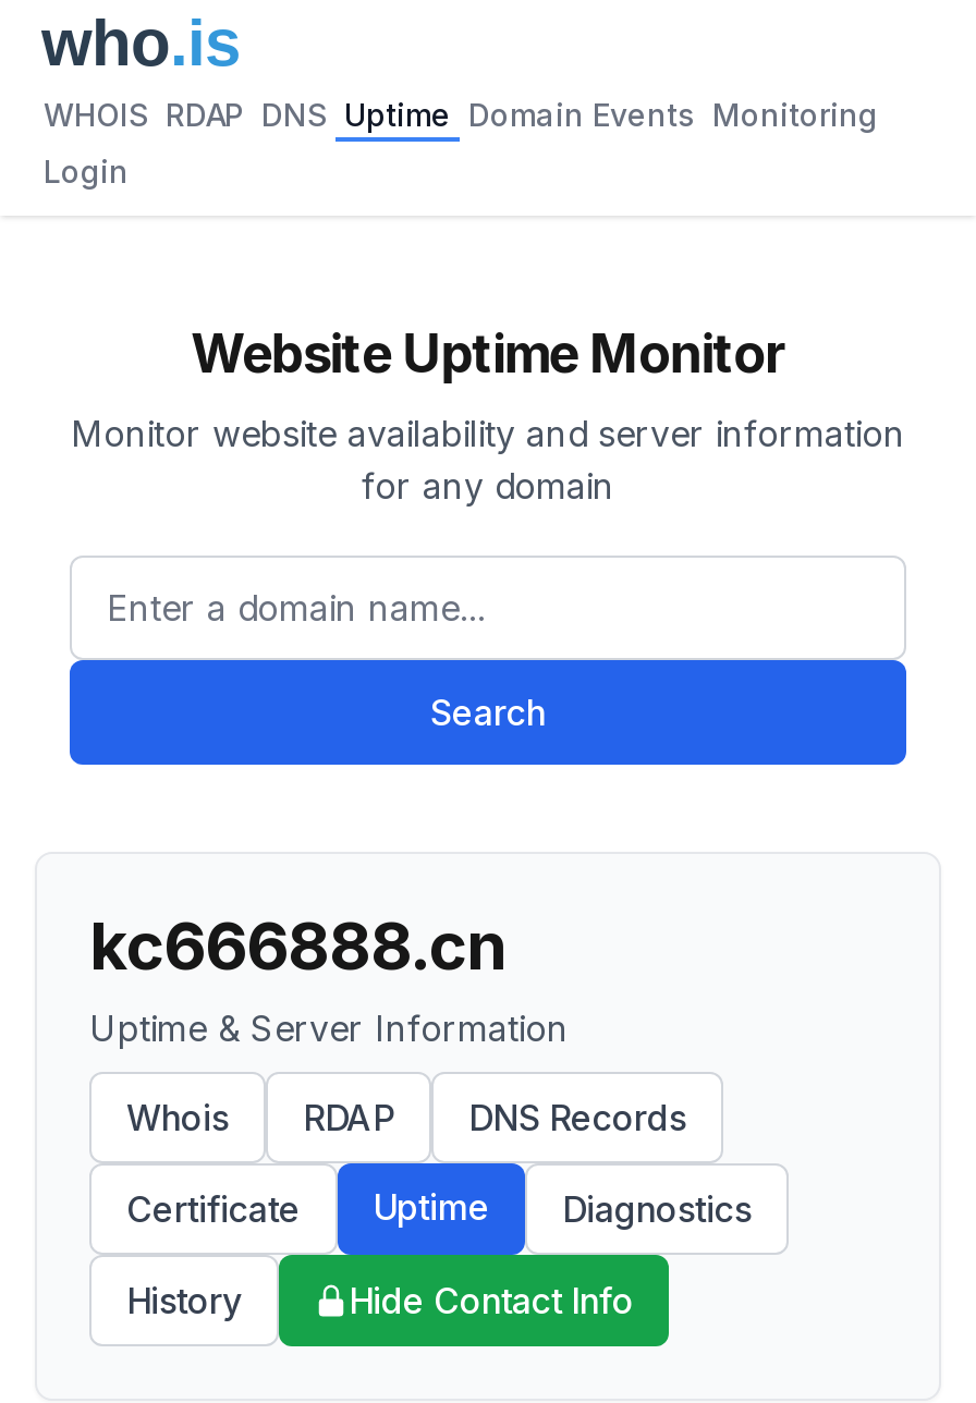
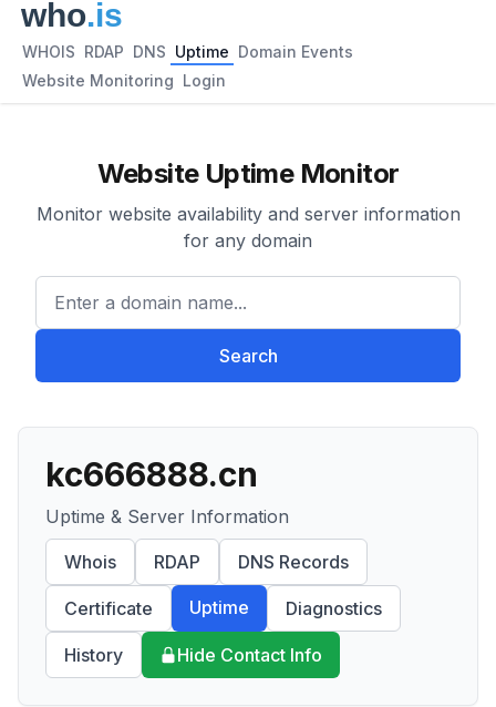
[44,96,878,133] WHOIS RDAP DNS Uptime Domain Events Monitoring -> [22,42,353,61] WHOIS RDAP DNS Uptime Domain Events
[44,152,129,190] Login -> [22,71,226,90] Website Monitoring Login

